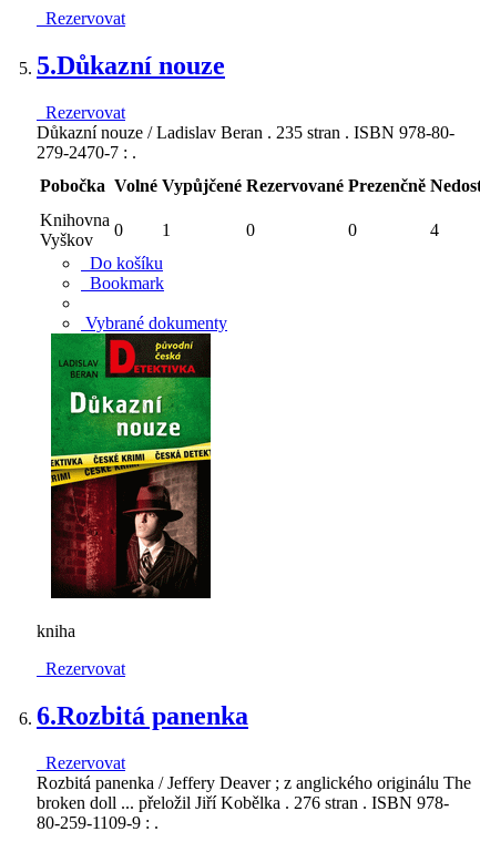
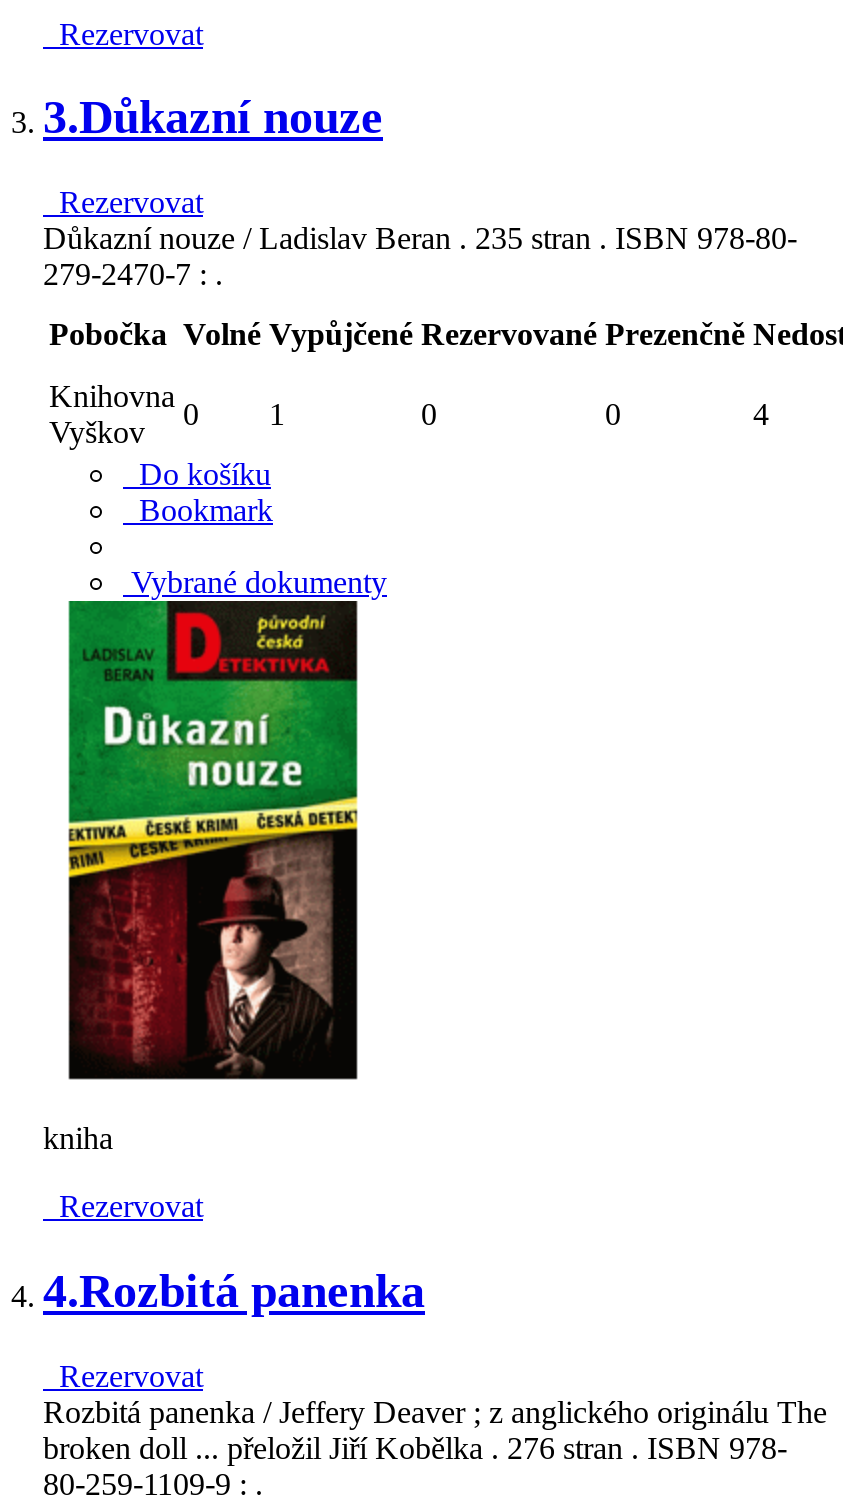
[37,51,225,80] 5.Důkazní nouze -> [43,92,383,144] 3.Důkazní nouze
[37,701,248,730] 6.Rozbitá panenka -> [43,1266,425,1318] 4.Rozbitá panenka

